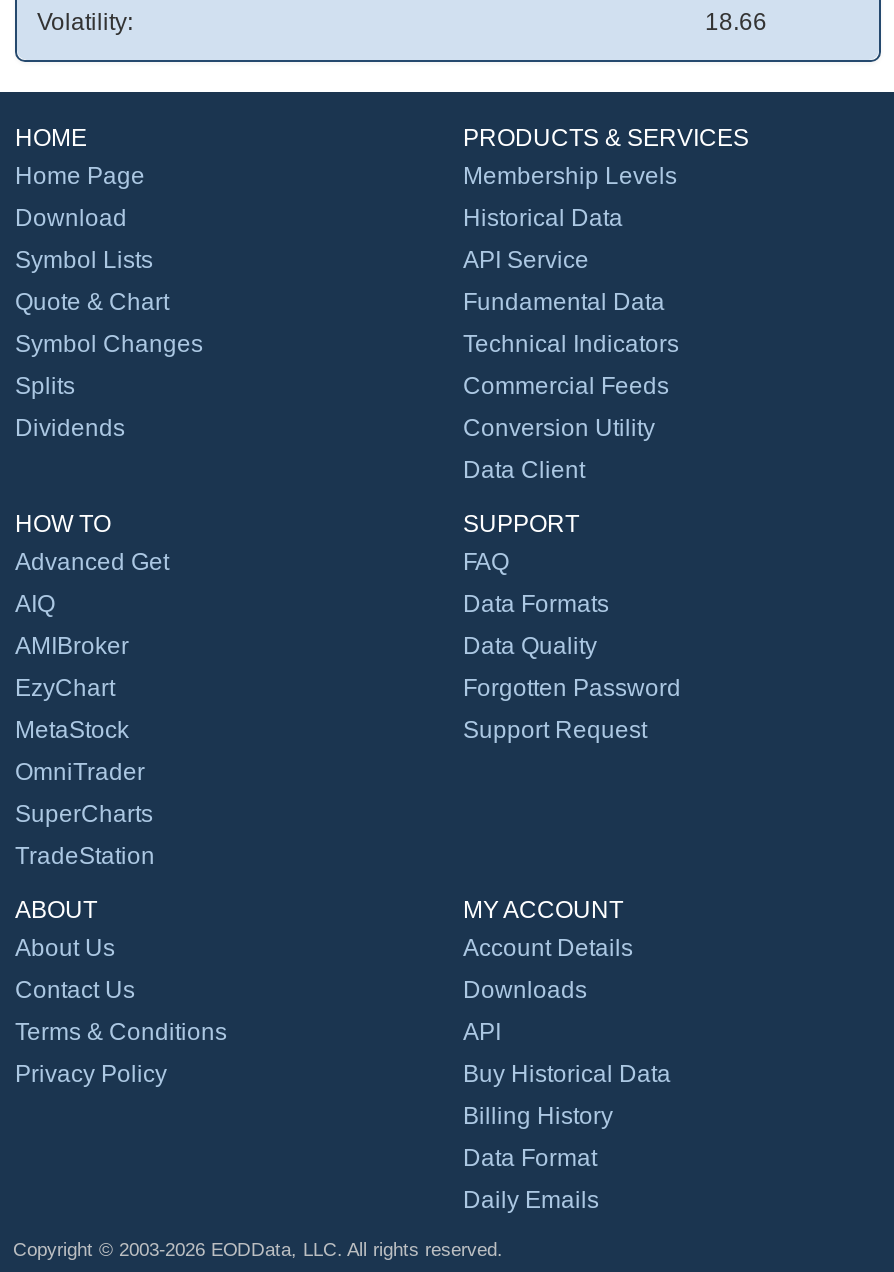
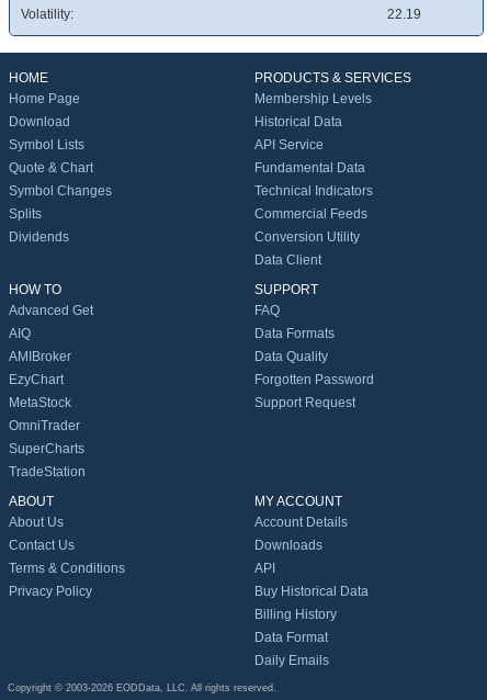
[705,8,767,36] 18.66 -> [387,7,421,22] 22.19

